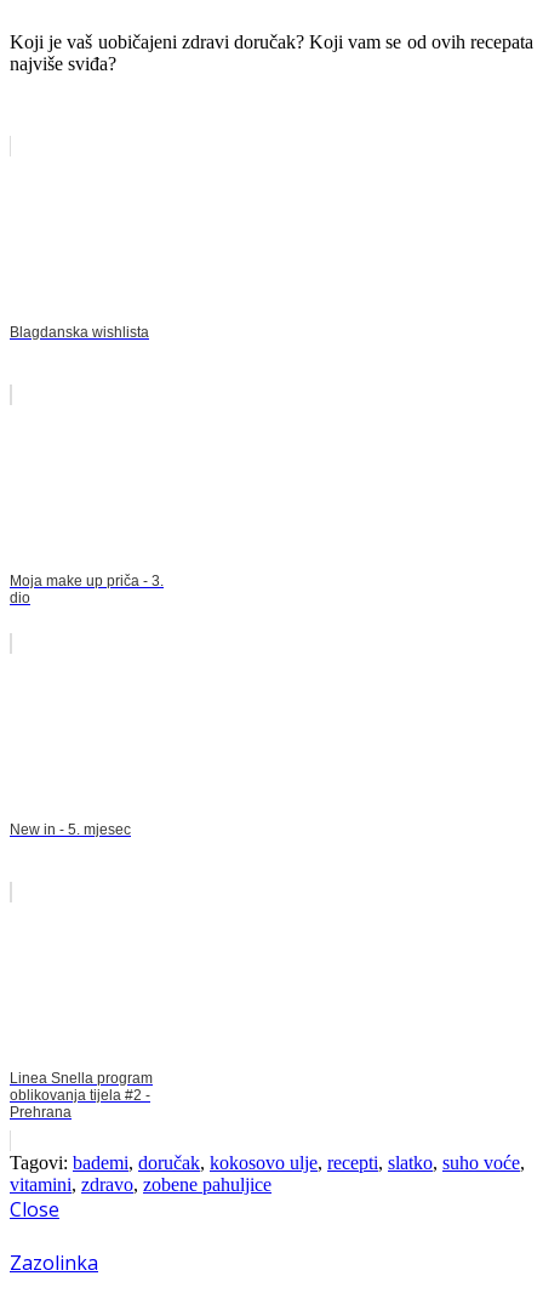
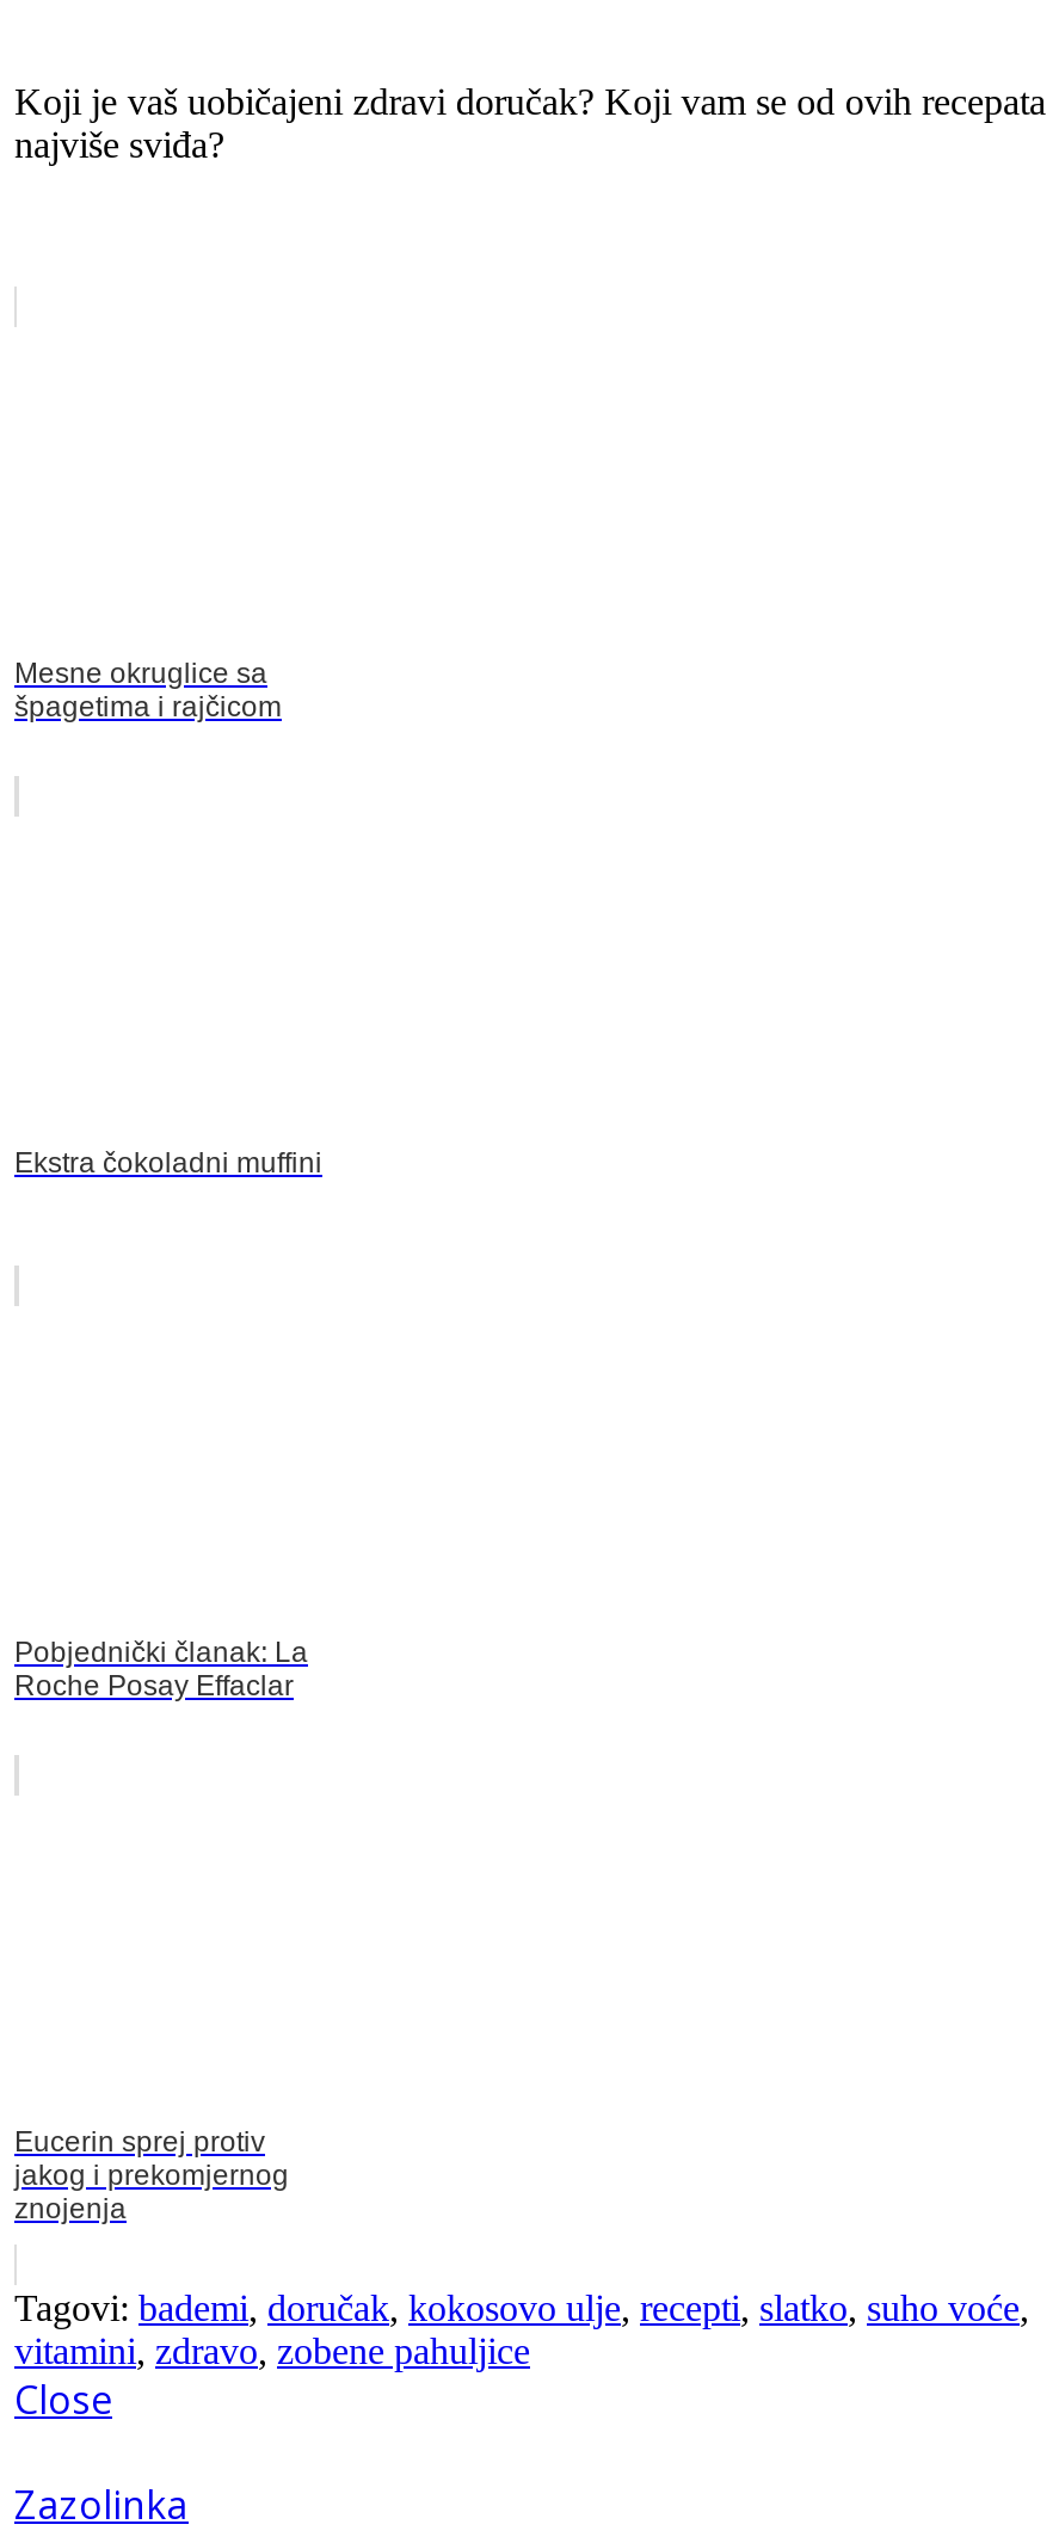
[10,324,149,341] Blagdanska wishlista -> [14,658,282,724] Mesne okruglice sa | špagetima i rajčicom
[10,573,164,607] Moja make up priča - 3. | dio -> [14,1147,322,1181] Ekstra čokoladni muffini
[10,822,131,839] New in - 5. mjesec -> [14,1637,308,1703] Pobjednički članak: La | Roche Posay Effaclar
[10,1070,153,1121] Linea Snella program | oblikovanja tijela #2 - | Prehrana -> [14,2126,289,2226] Eucerin sprej protiv | jakog i prekomjernog | znojenja

